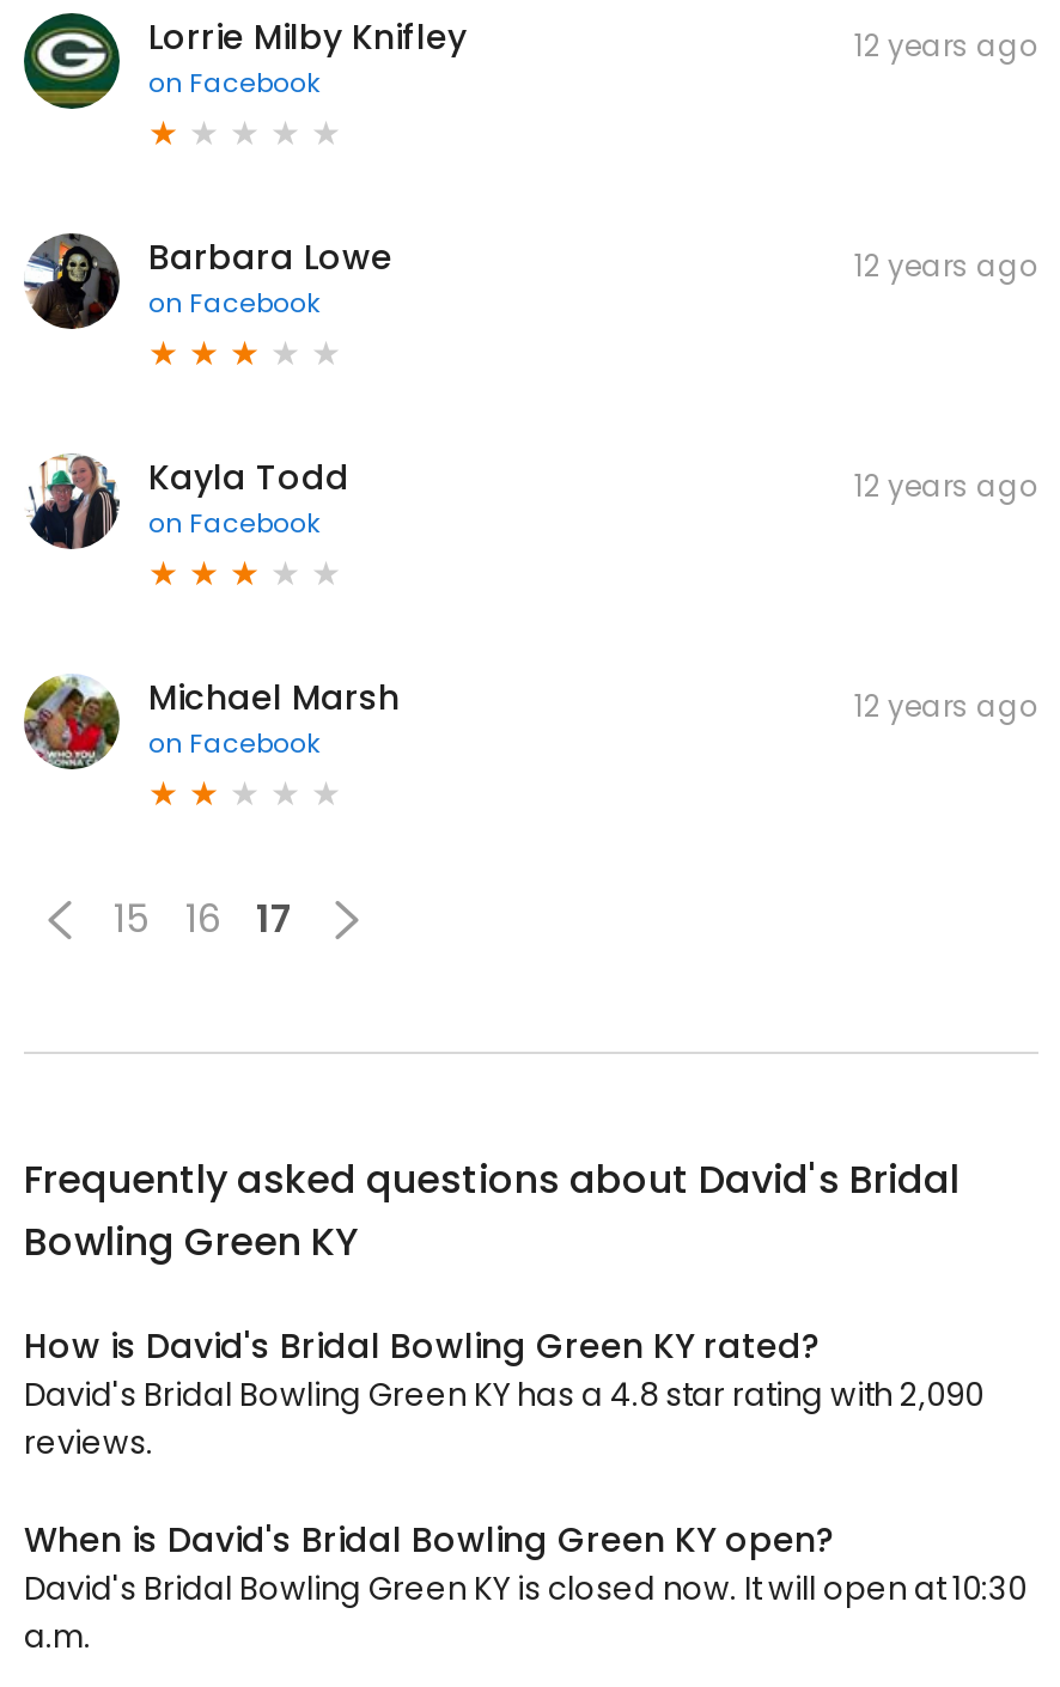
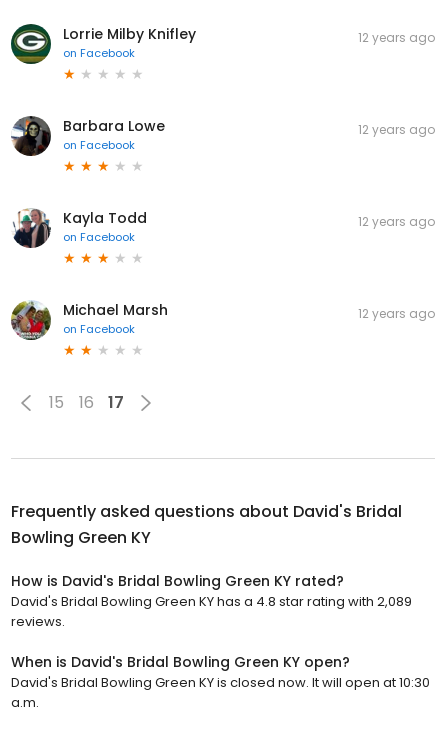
[24,1372,983,1418] David's Bridal Bowling Green KY has a 4.8 star rating with 2,090 -> [11,592,412,611] David's Bridal Bowling Green KY has a 4.8 star rating with 2,089

